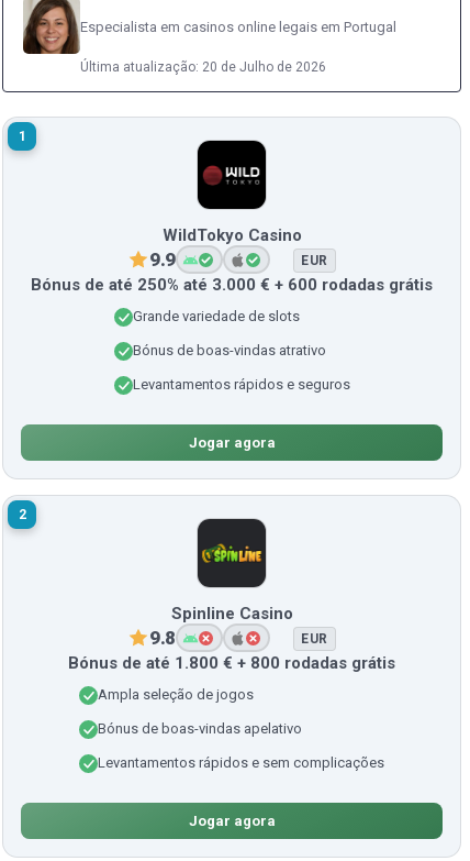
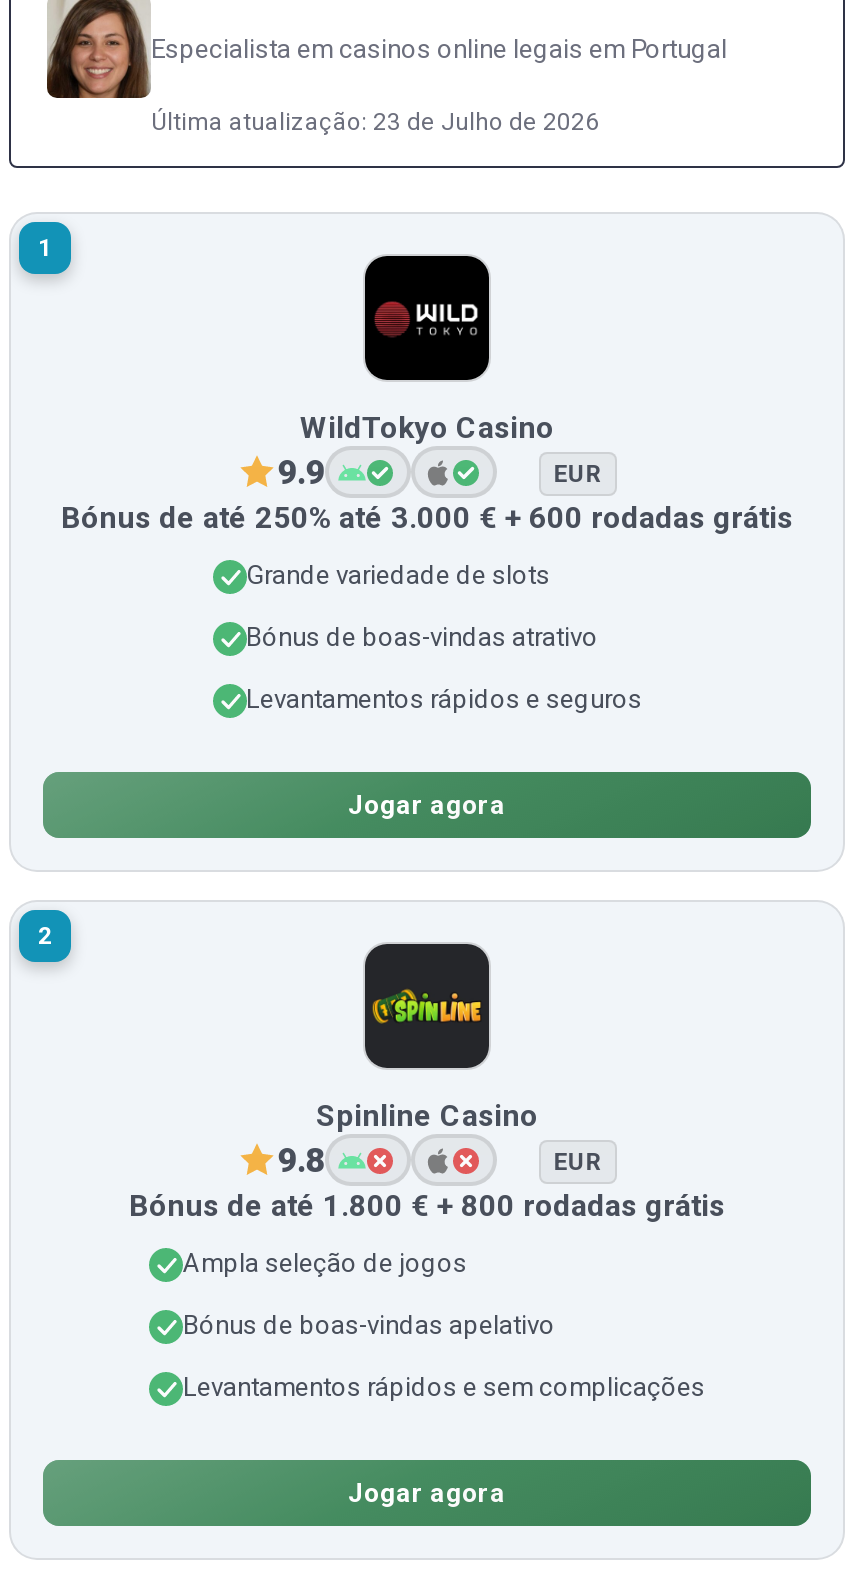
[80,59,326,75] Última atualização: 20 de Julho de 2026 -> [151,108,599,136] Última atualização: 23 de Julho de 2026

